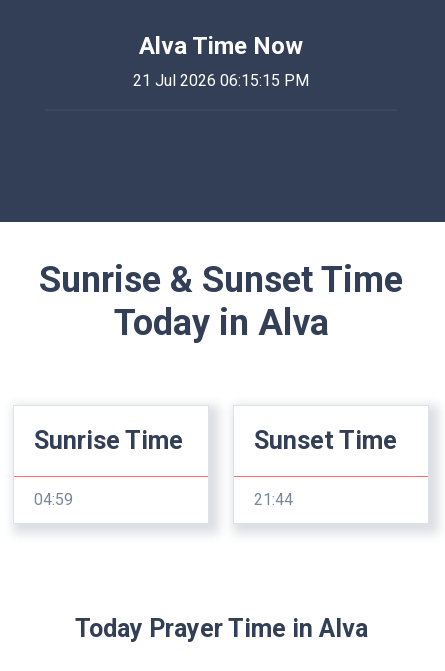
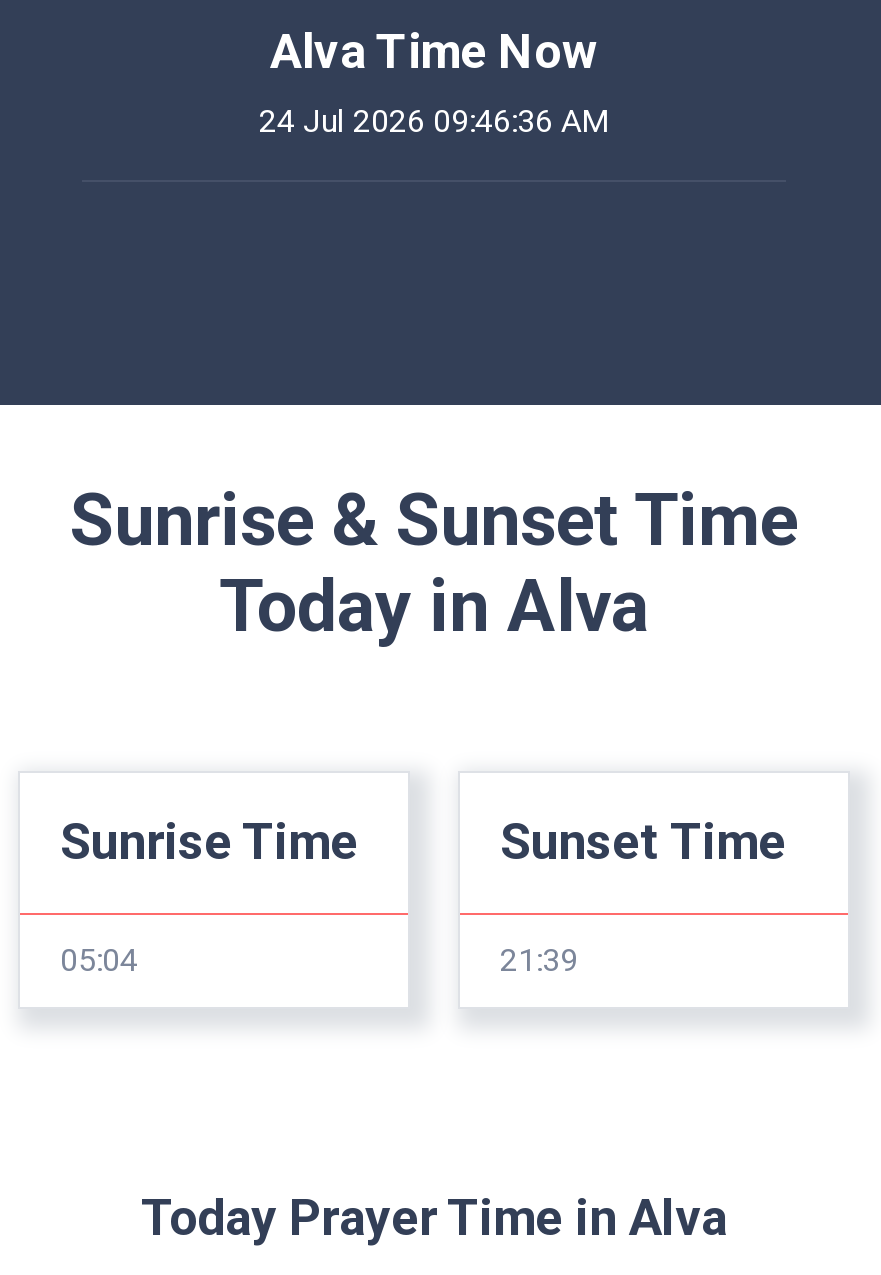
[133,70,309,89] 21 Jul 2026 06:15:15 PM -> [259,102,609,140] 24 Jul 2026 09:46:36 AM
[34,490,73,509] 04:59 -> [60,941,138,979] 05:04
[254,490,293,509] 21:44 -> [500,941,578,979] 21:39

